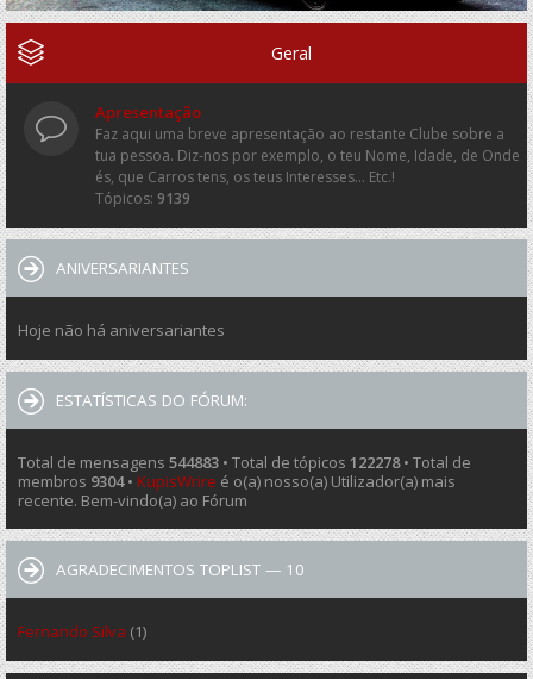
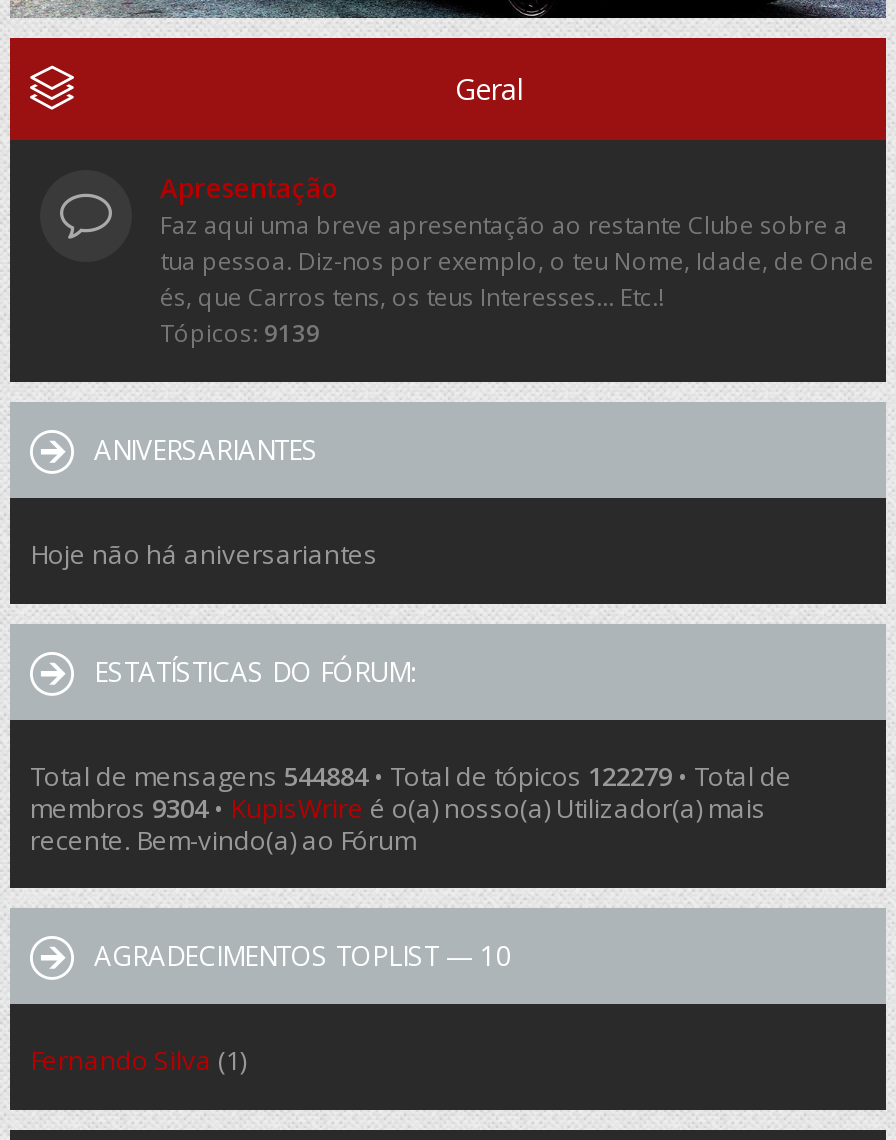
[18,451,471,472] Total de mensagens 544883 • Total de tópicos 122278 • Total de -> [30,757,792,793] Total de mensagens 544884 • Total de tópicos 122279 • Total de

